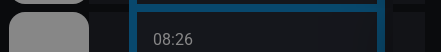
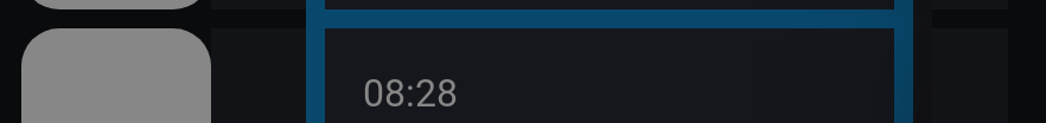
[153,30,193,49] 08:26 -> [363,71,458,116] 08:28

